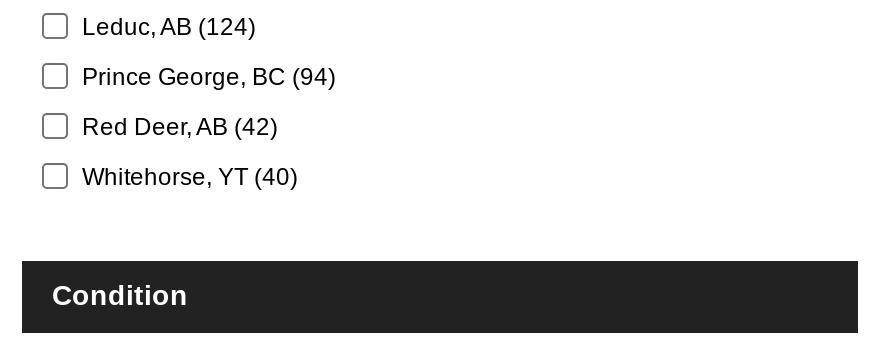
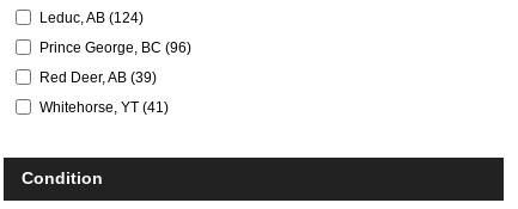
[82,63,336,91] Prince George, BC (94) -> [39,39,191,56] Prince George, BC (96)
[82,113,278,141] Red Deer, AB (42) -> [39,69,157,86] Red Deer, AB (39)
[82,163,298,191] Whitehorse, YT (40) -> [39,99,169,115] Whitehorse, YT (41)

